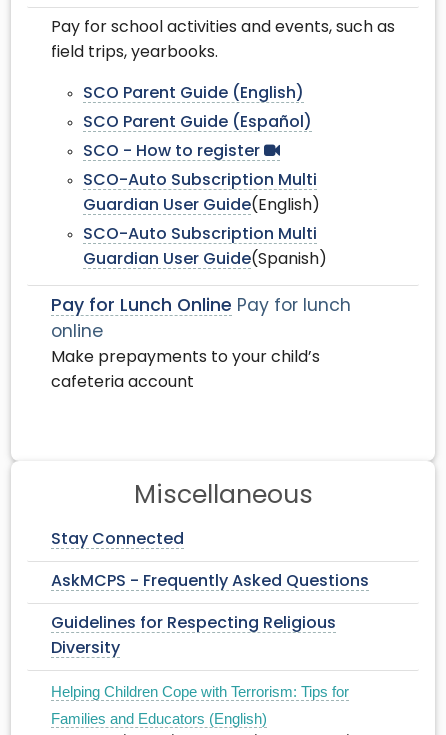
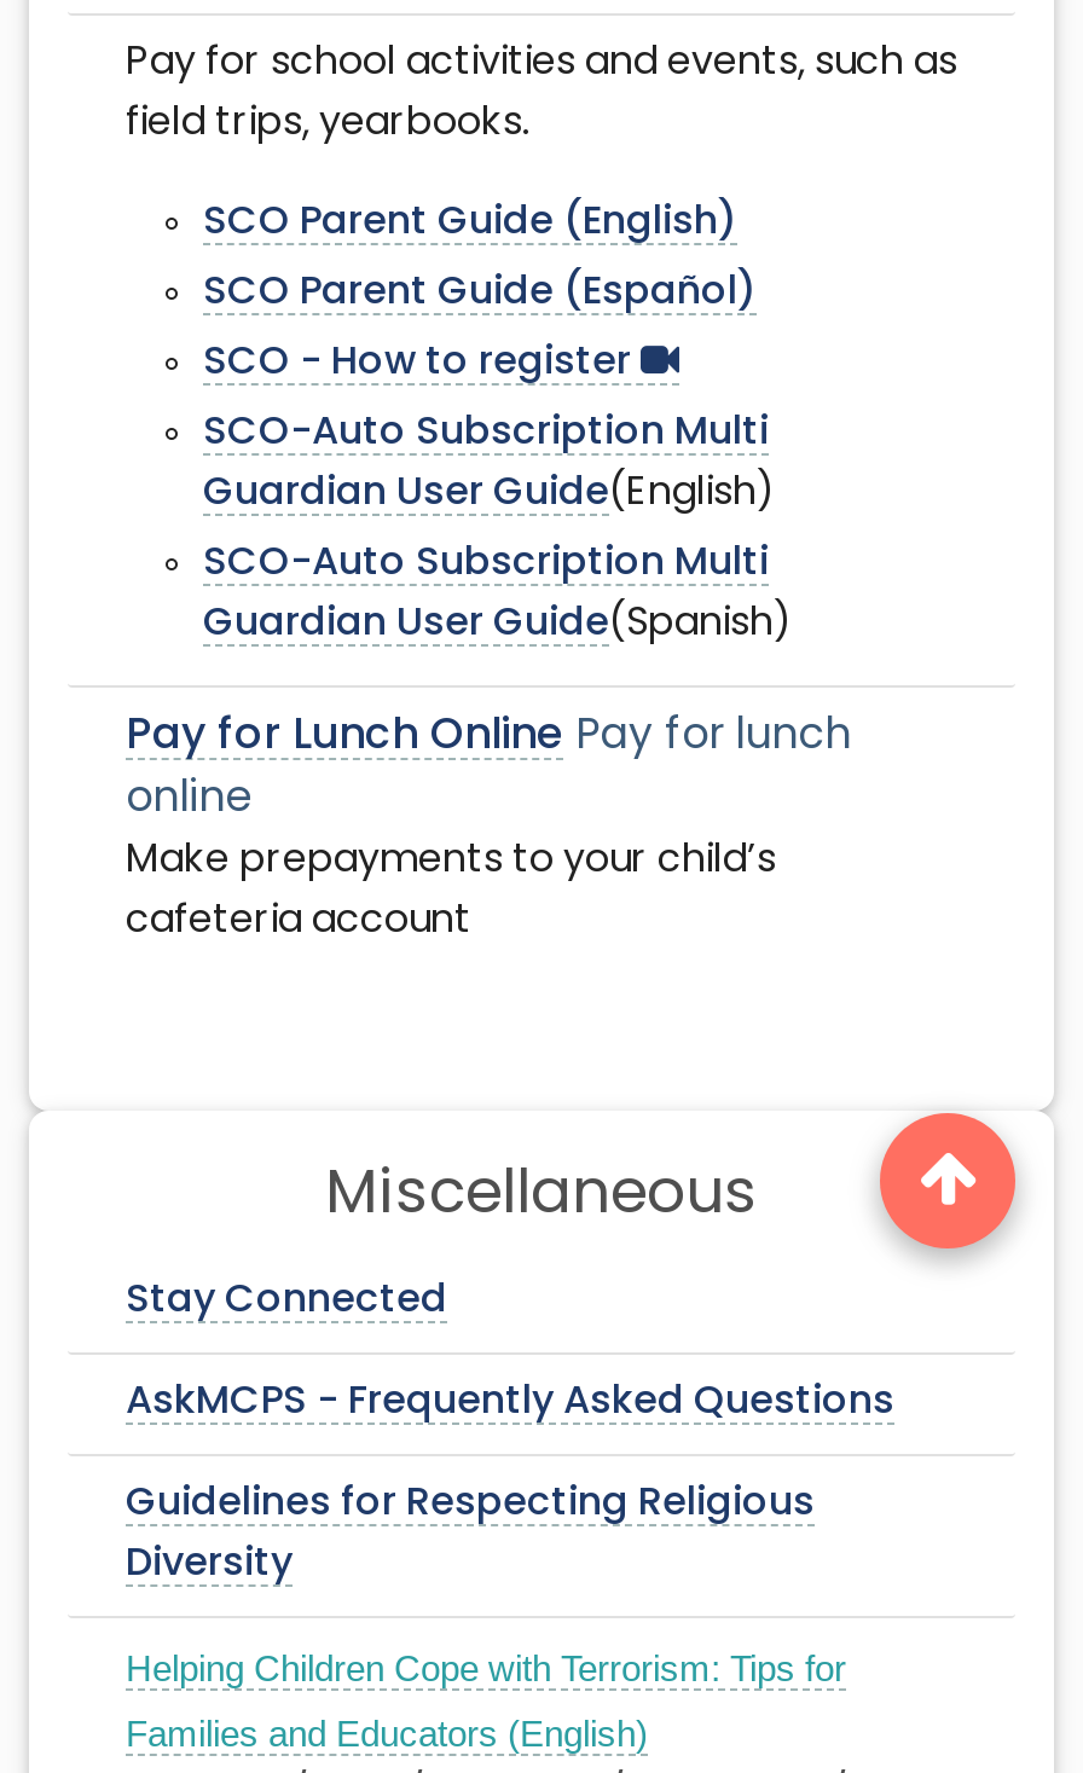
none -> [870,1108,1025,1270] [image]

